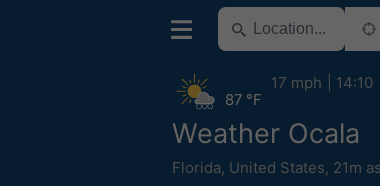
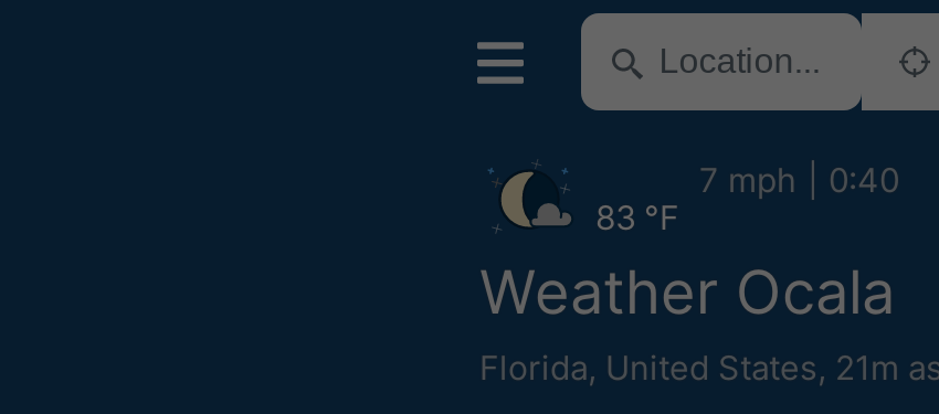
[176,74,261,110] [image] | 87 °F -> [488,163,679,238] [image] | 83 °F
[270,73,373,92] 17 mph | 14:10 -> [699,159,899,201] 7 mph | 0:40

